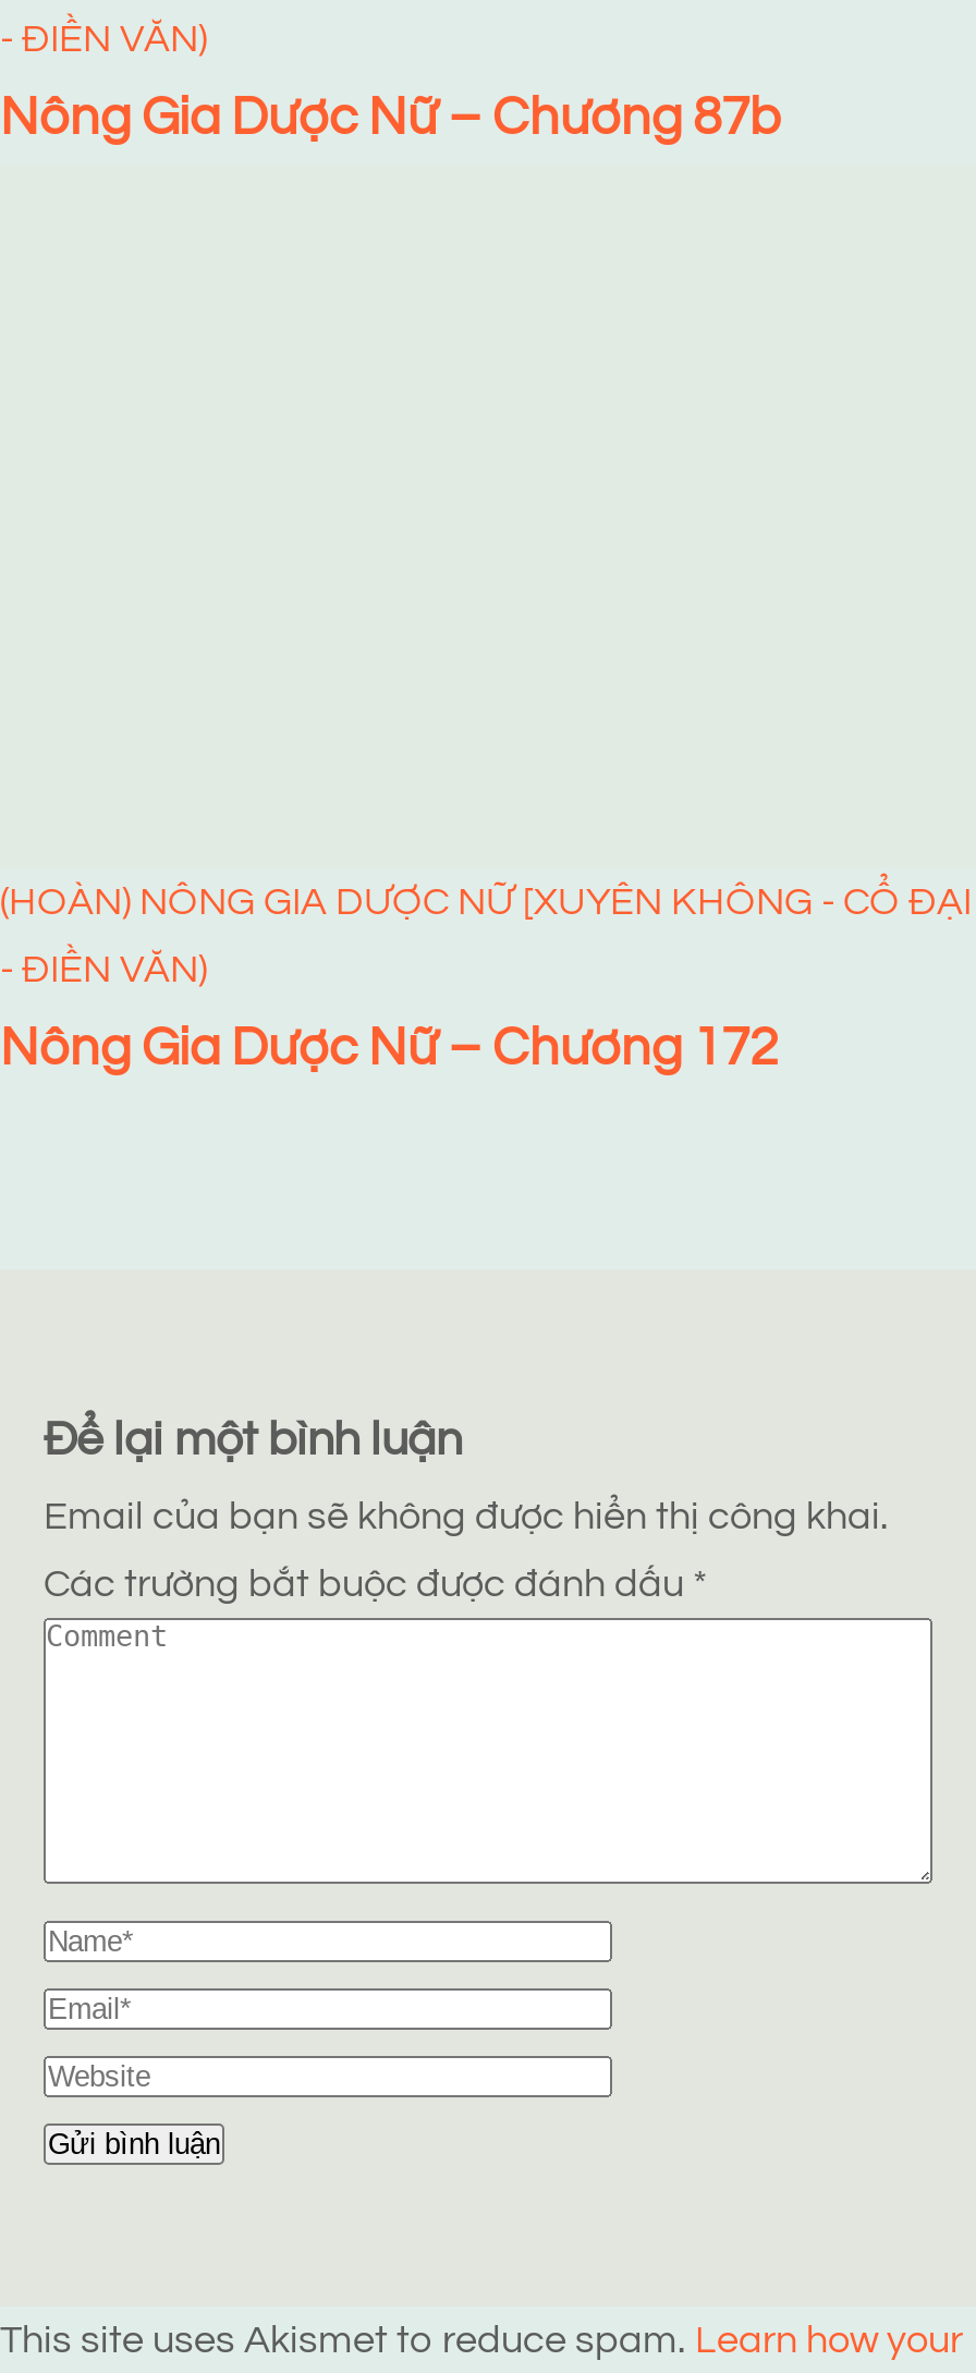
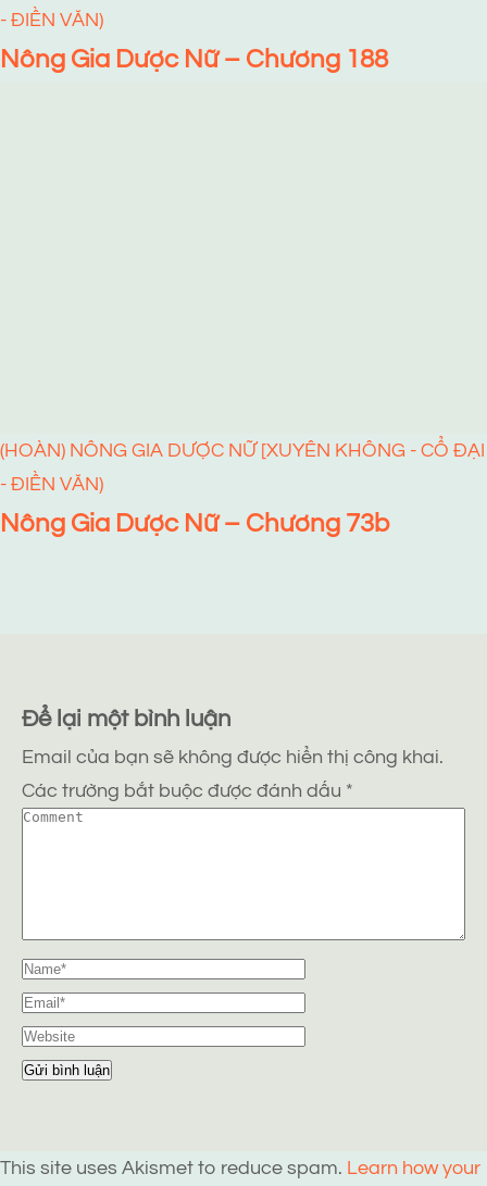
[0,89,780,144] Nông Gia Dược Nữ – Chương 87b -> [0,45,388,72] Nông Gia Dược Nữ – Chương 188
[0,1021,778,1076] Nông Gia Dược Nữ – Chương 172 -> [0,510,389,537] Nông Gia Dược Nữ – Chương 73b

